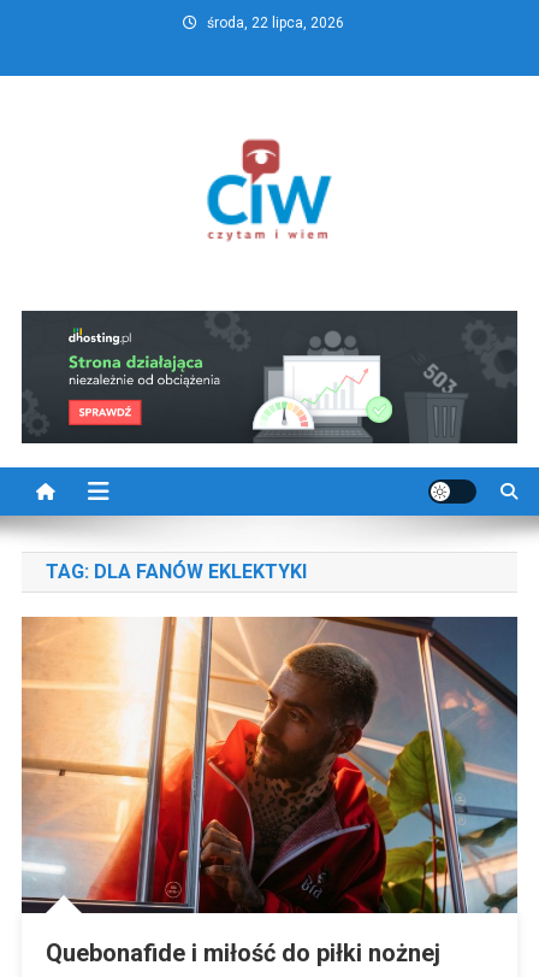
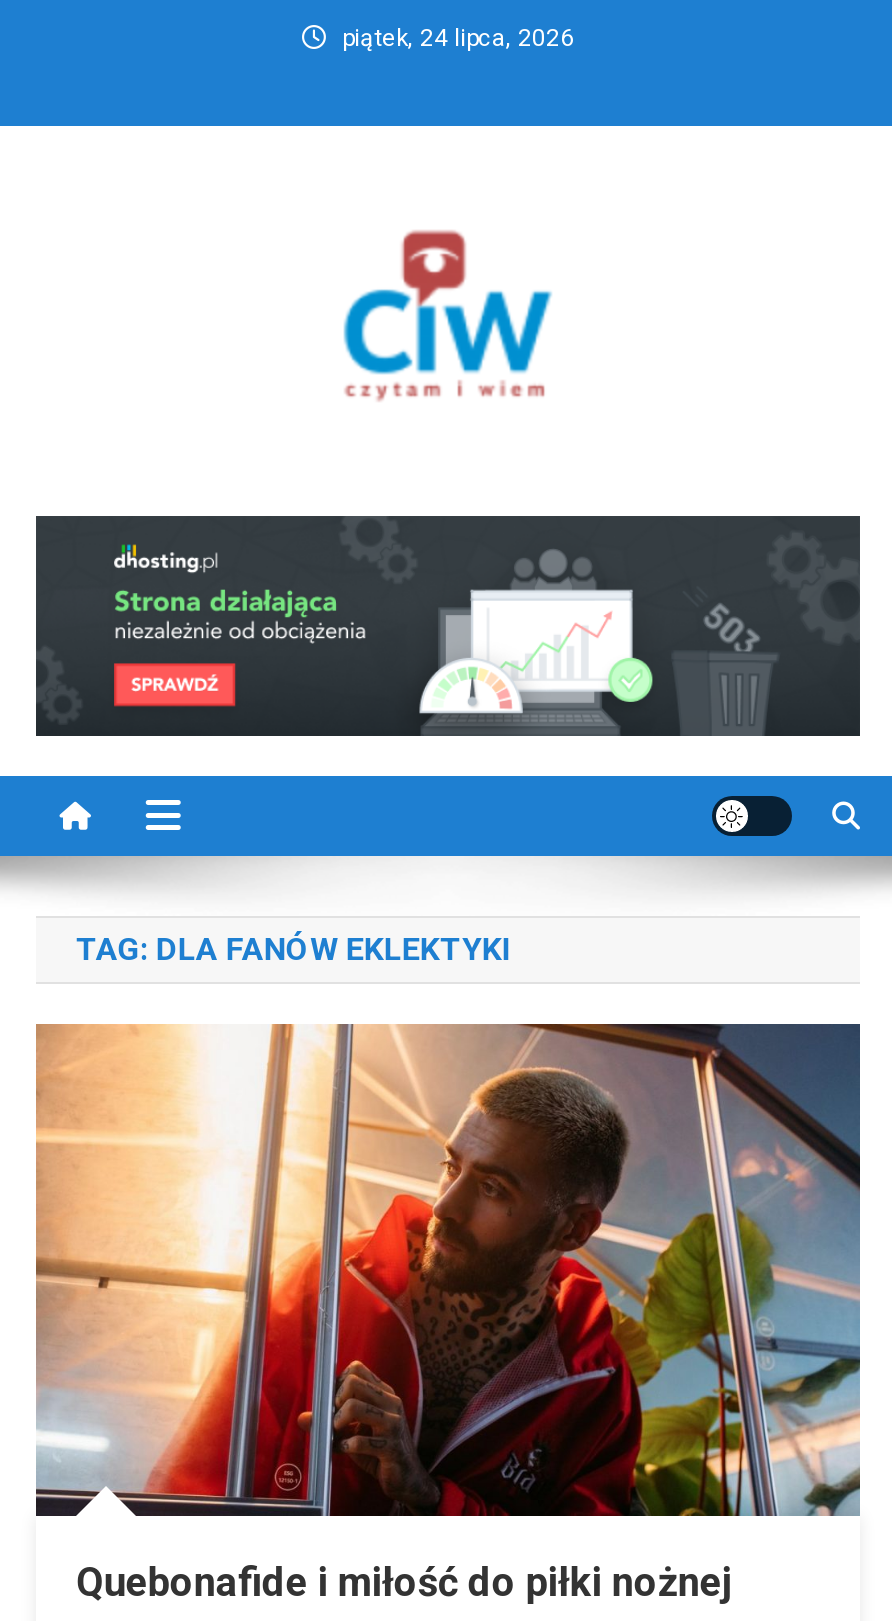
[207,14,344,31] środa, 22 lipca, 2026 -> [342,24,574,52] piątek, 24 lipca, 2026

